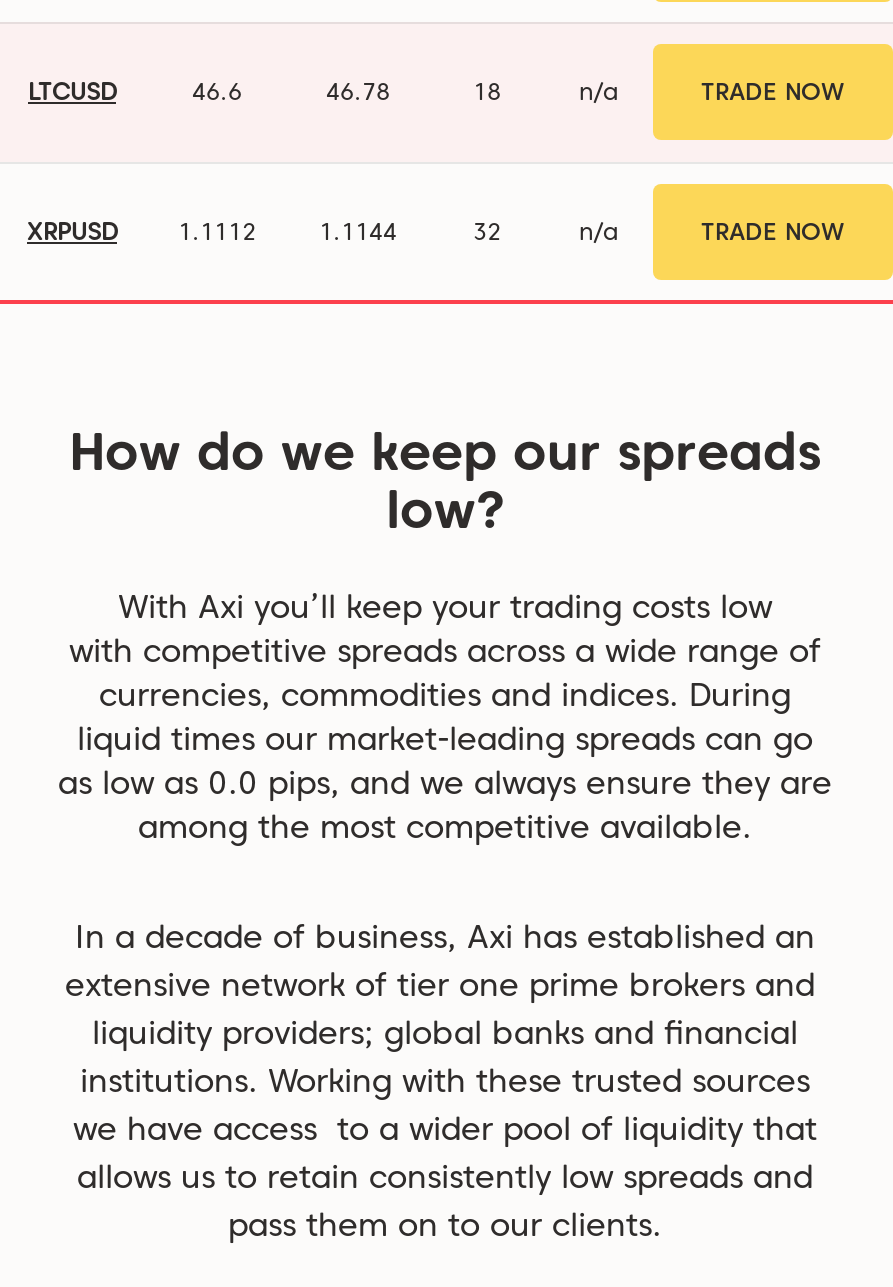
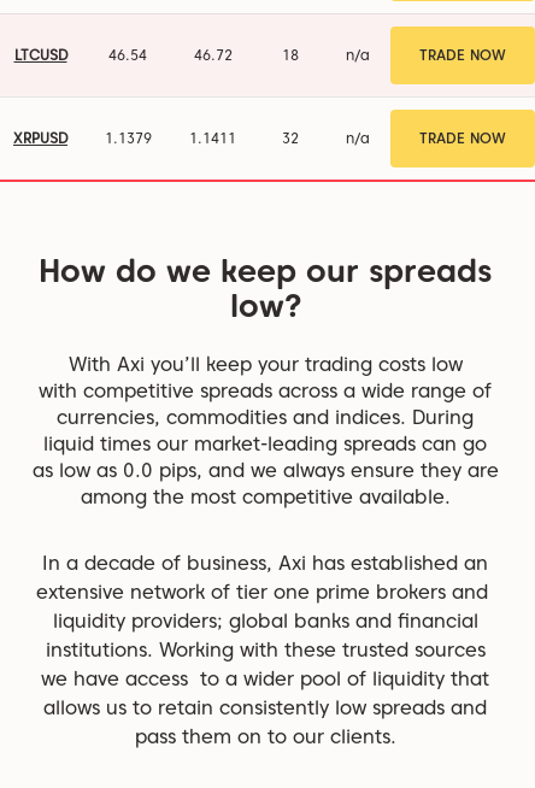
[192,76,242,106] 46.6 -> [108,46,147,64] 46.54
[326,76,390,106] 46.78 -> [193,46,232,64] 46.72
[178,216,256,246] 1.1112 -> [104,129,151,147] 1.1379
[319,216,397,246] 1.1144 -> [189,129,236,147] 1.1411

